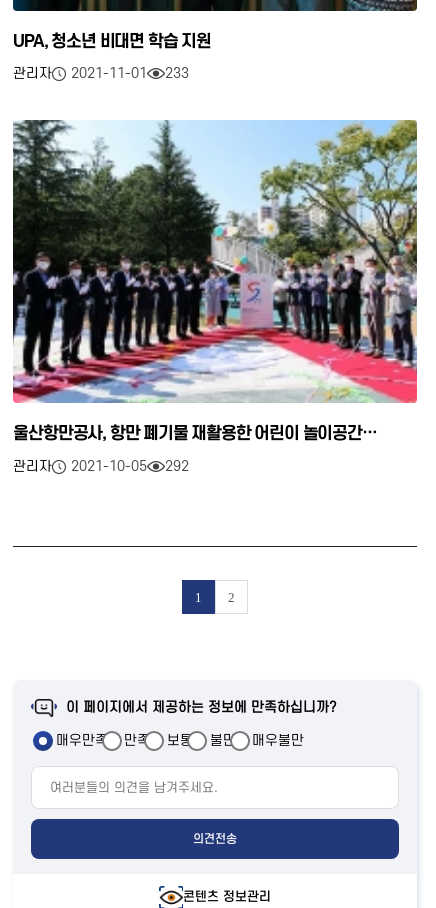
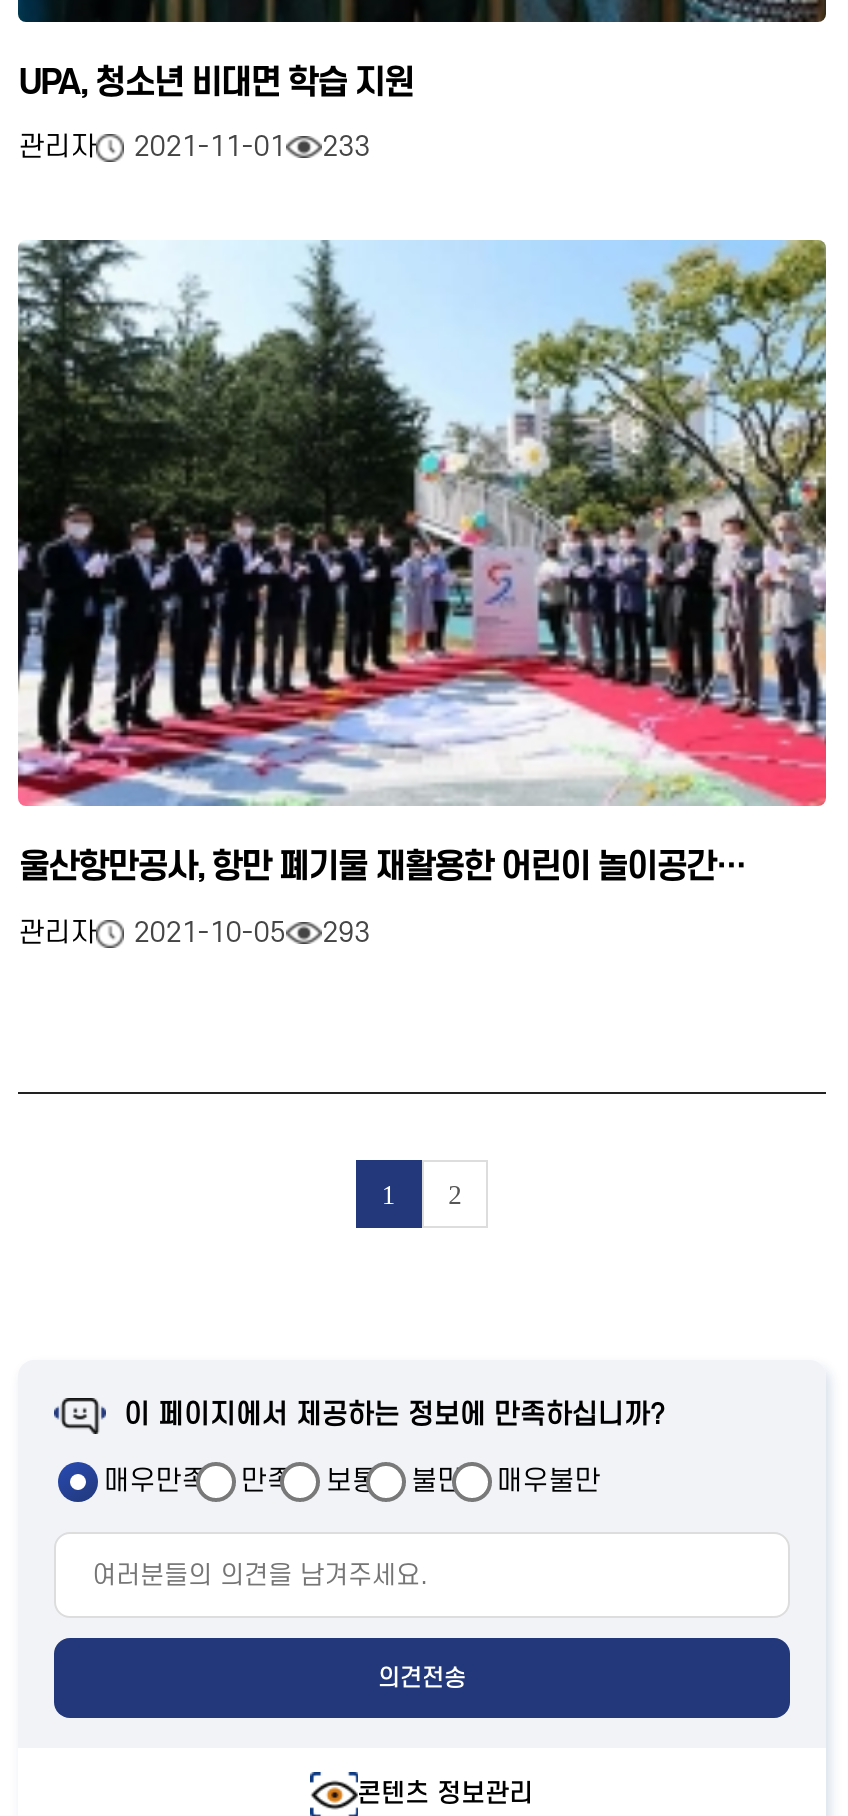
[13,459,189,474] 관리자 2021-10-05 292 -> [19,917,370,947] 관리자 2021-10-05 293

